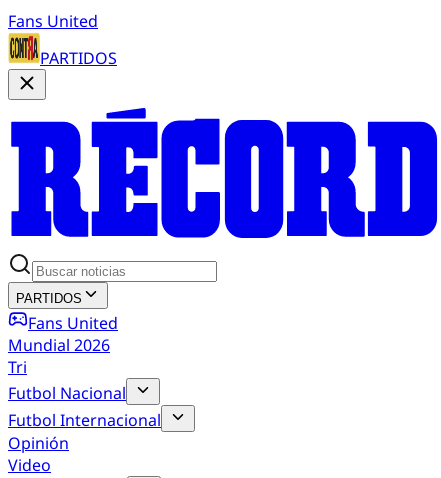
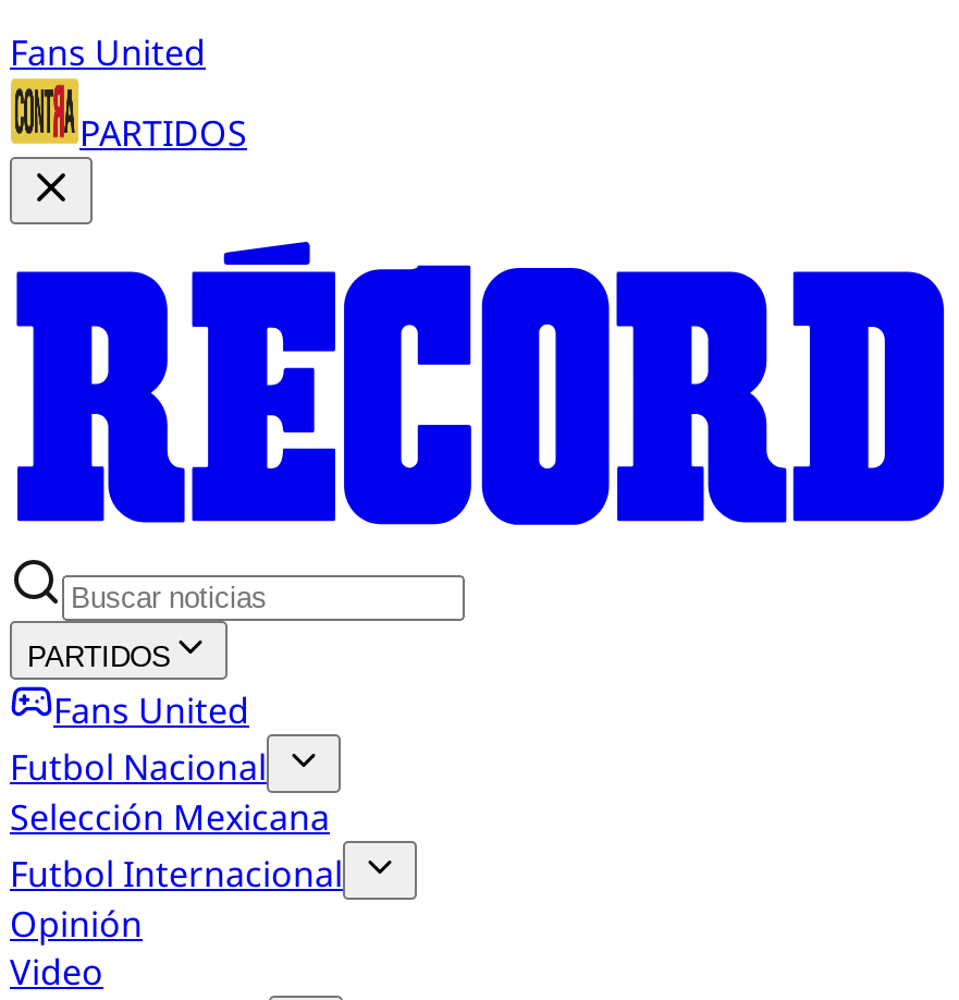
[8,334,110,378] Mundial 2026 | Tri -> none
moved [8,382,126,404] -> [10,742,267,790]: Futbol Nacional
none -> [10,792,330,840] Selección Mexicana

